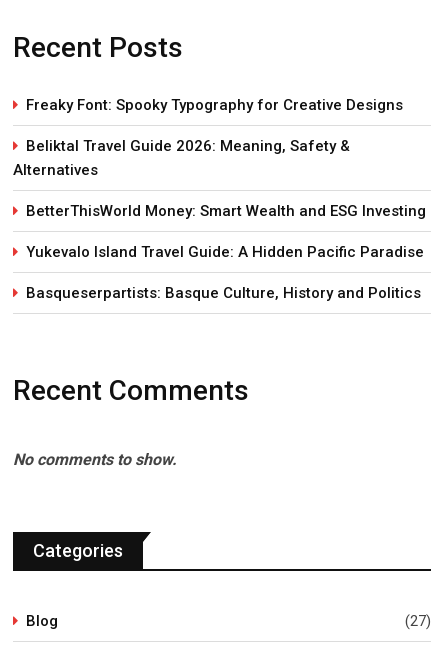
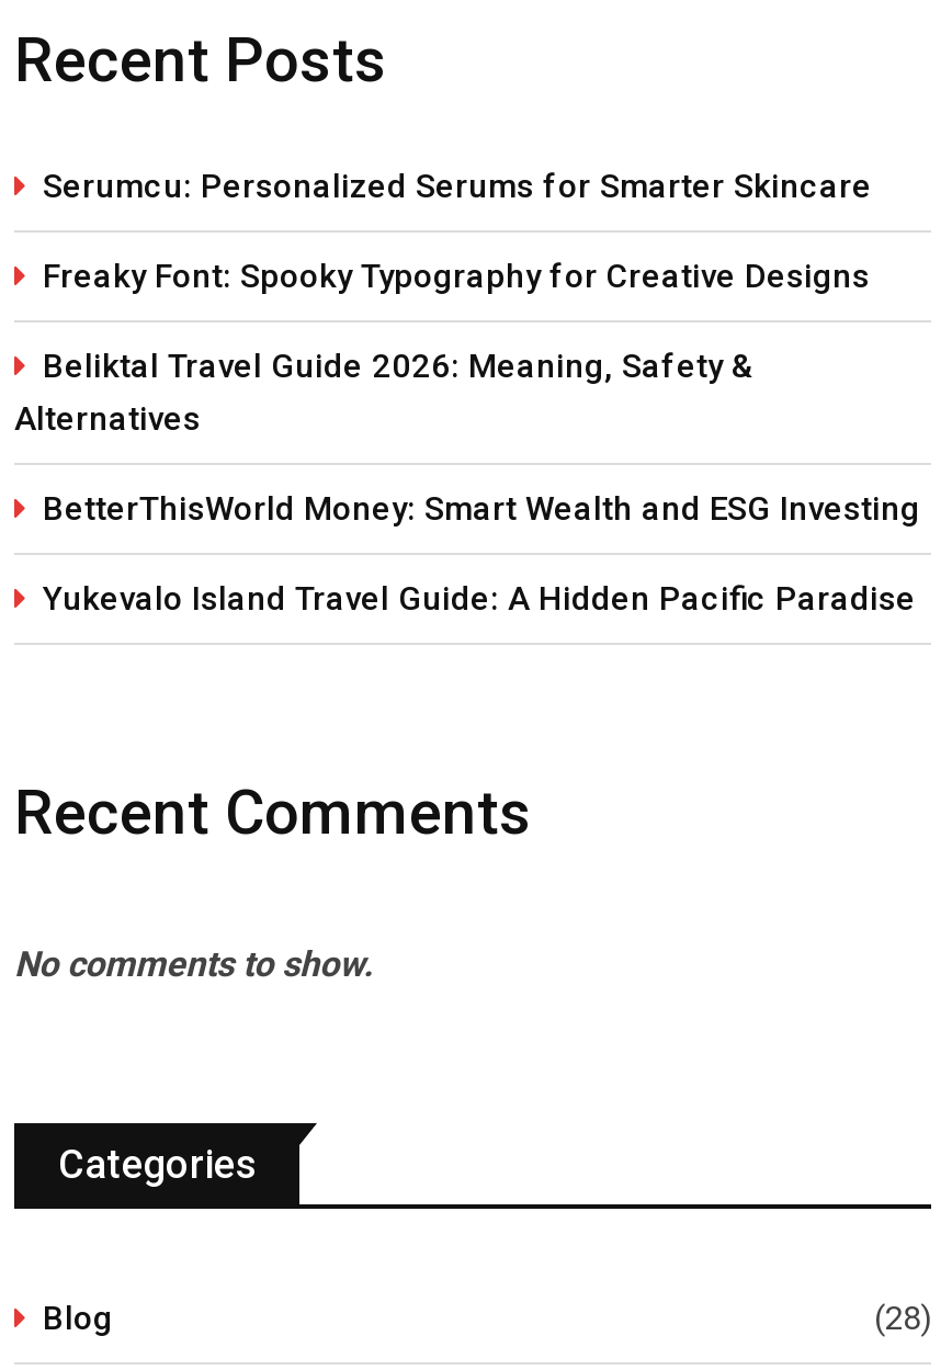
none -> [43,167,872,206] Serumcu: Personalized Serums for Smarter Skincare
moved [13,96,428,261] -> [14,257,925,619]: Freaky Font: Spooky Typography for Creative Designs | Beliktal Travel Guide 2026: Meaning, Safety & | Alternatives | BetterThisWorld Money: Smart Wealth and ESG Investing | Yukevalo Island Travel Guide: A Hidden Pacific Paradise
[26,284,425,302] Basqueserpartists: Basque Culture, History and Politics -> none
[405,612,431,630] (27) -> [874,1299,931,1338] (28)

